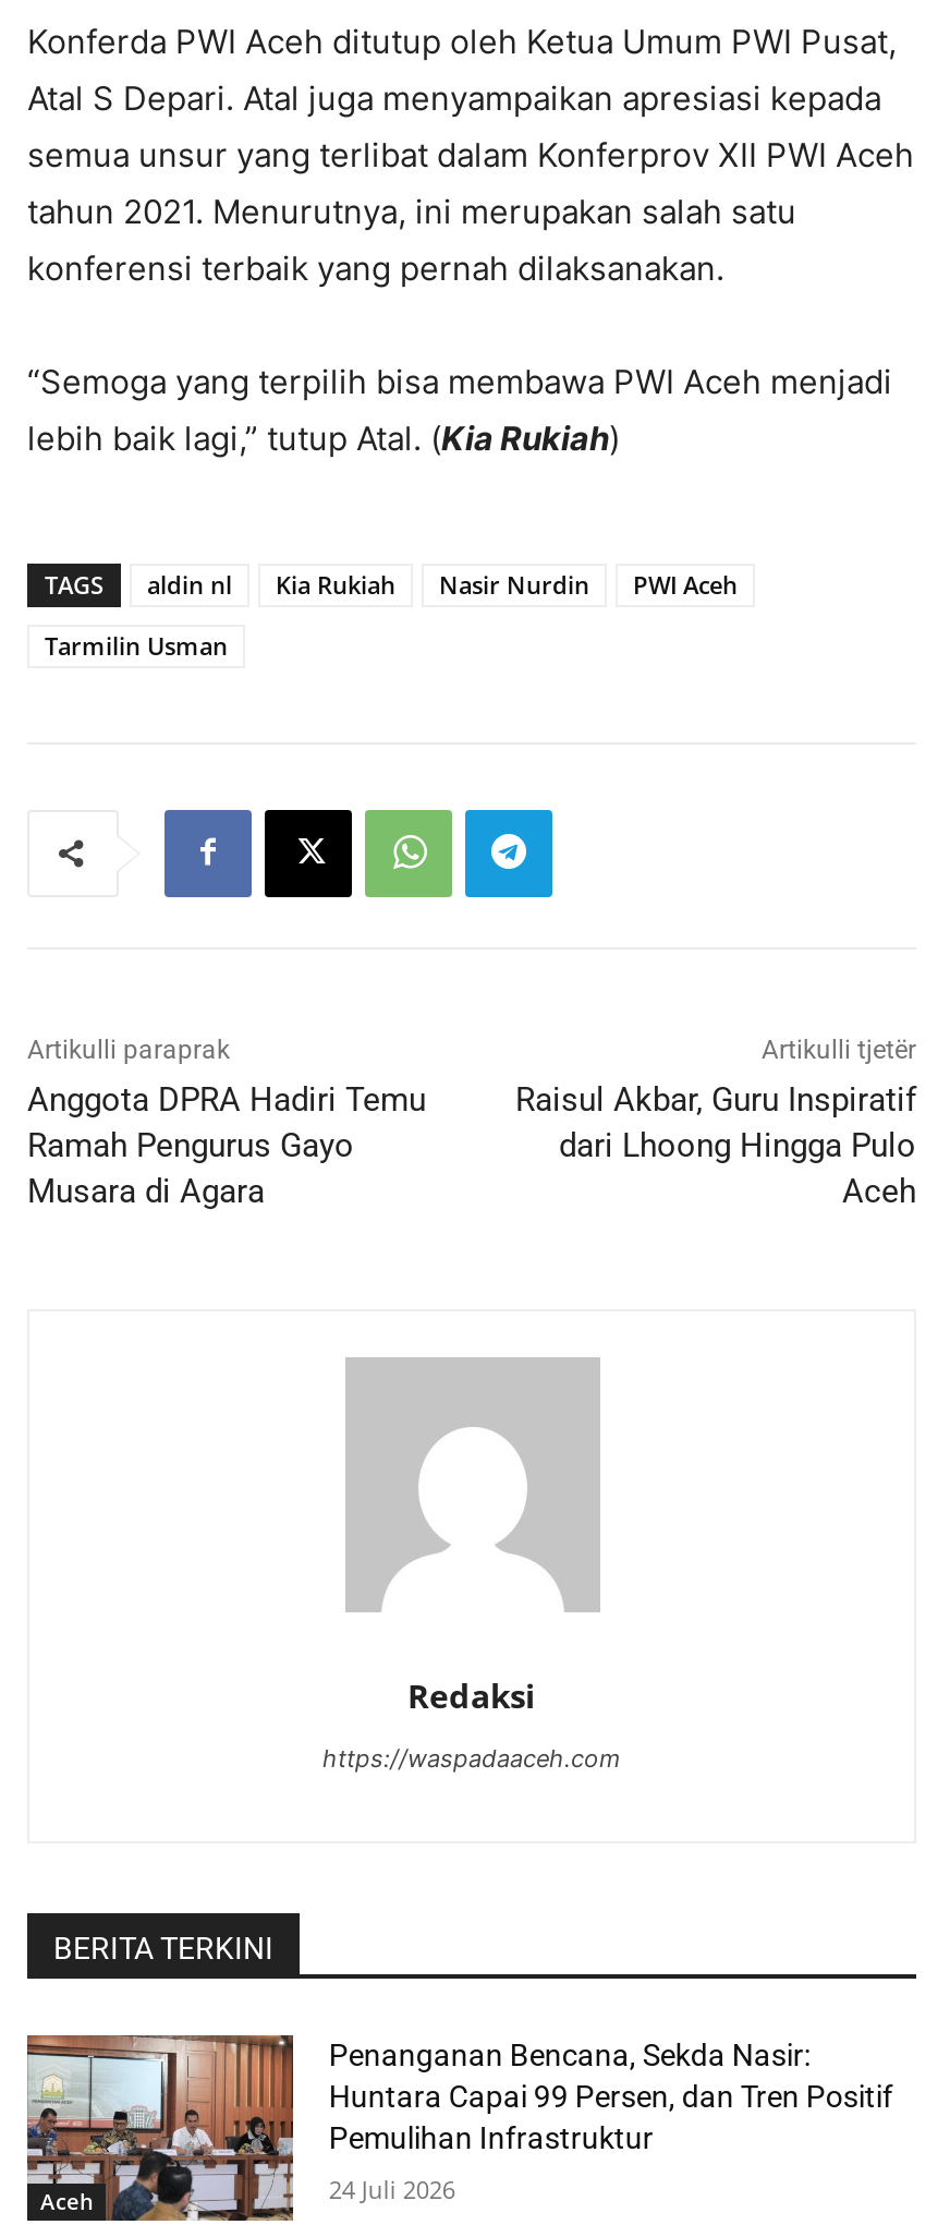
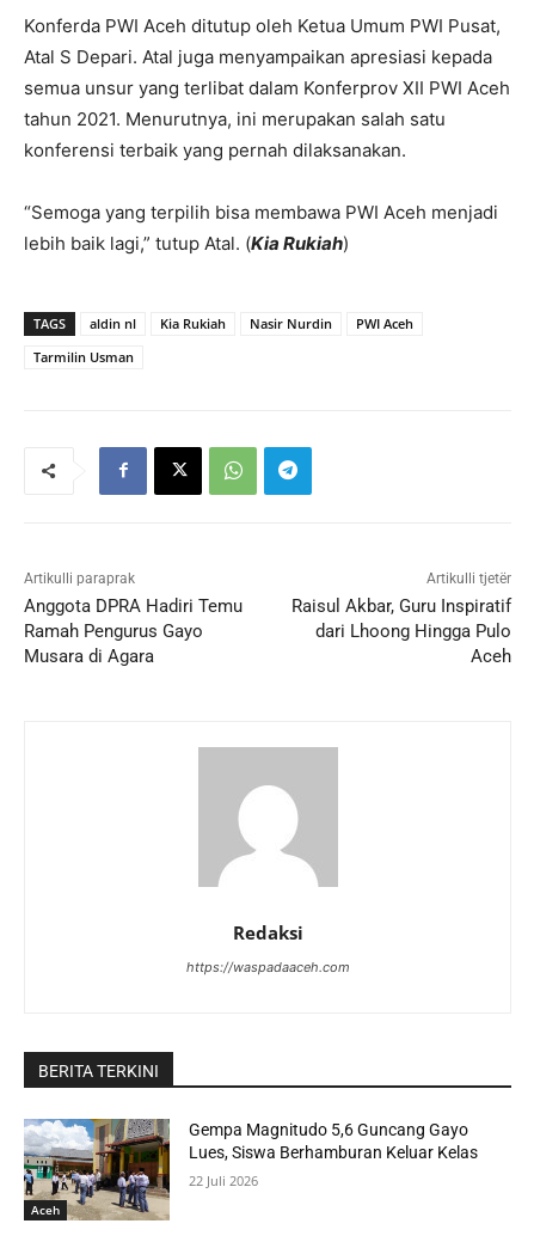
[25,2033,893,2223] [image] | Penanganan Bencana, Sekda Nasir: | Huntara Capai 99 Persen, dan Tren Positif | Pemulihan Infrastruktur -> [23,1118,478,1220] [image] | Gempa Magnitudo 5,6 Guncang Gayo | Lues, Siswa Berhamburan Keluar Kelas
[329,2172,455,2204] 24 Juli 2026 -> [189,1171,259,1189] 22 Juli 2026

